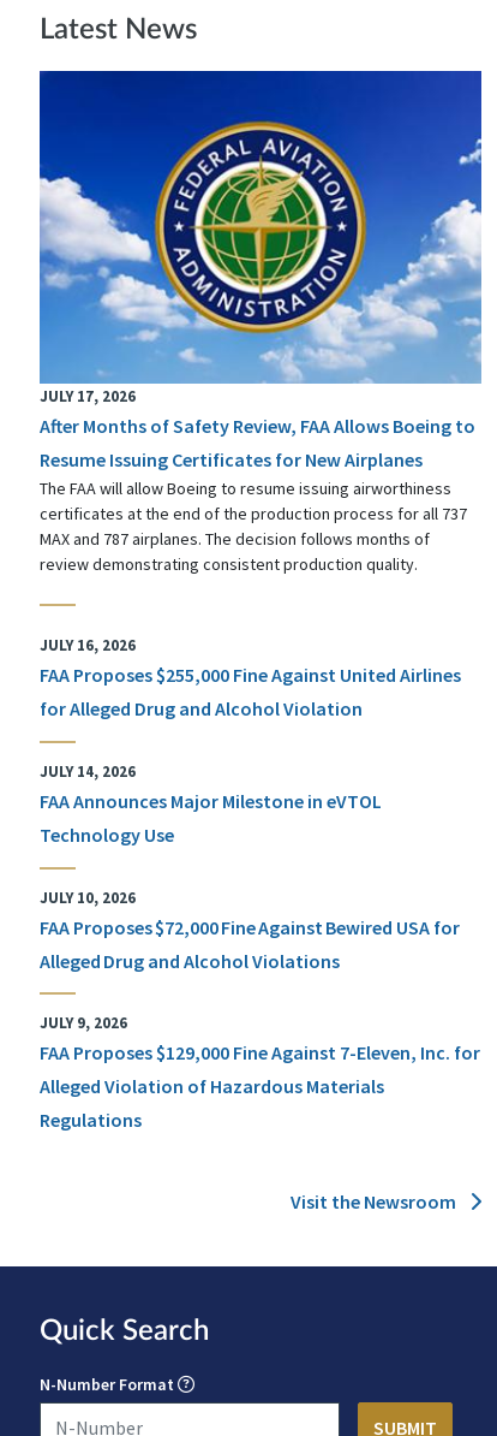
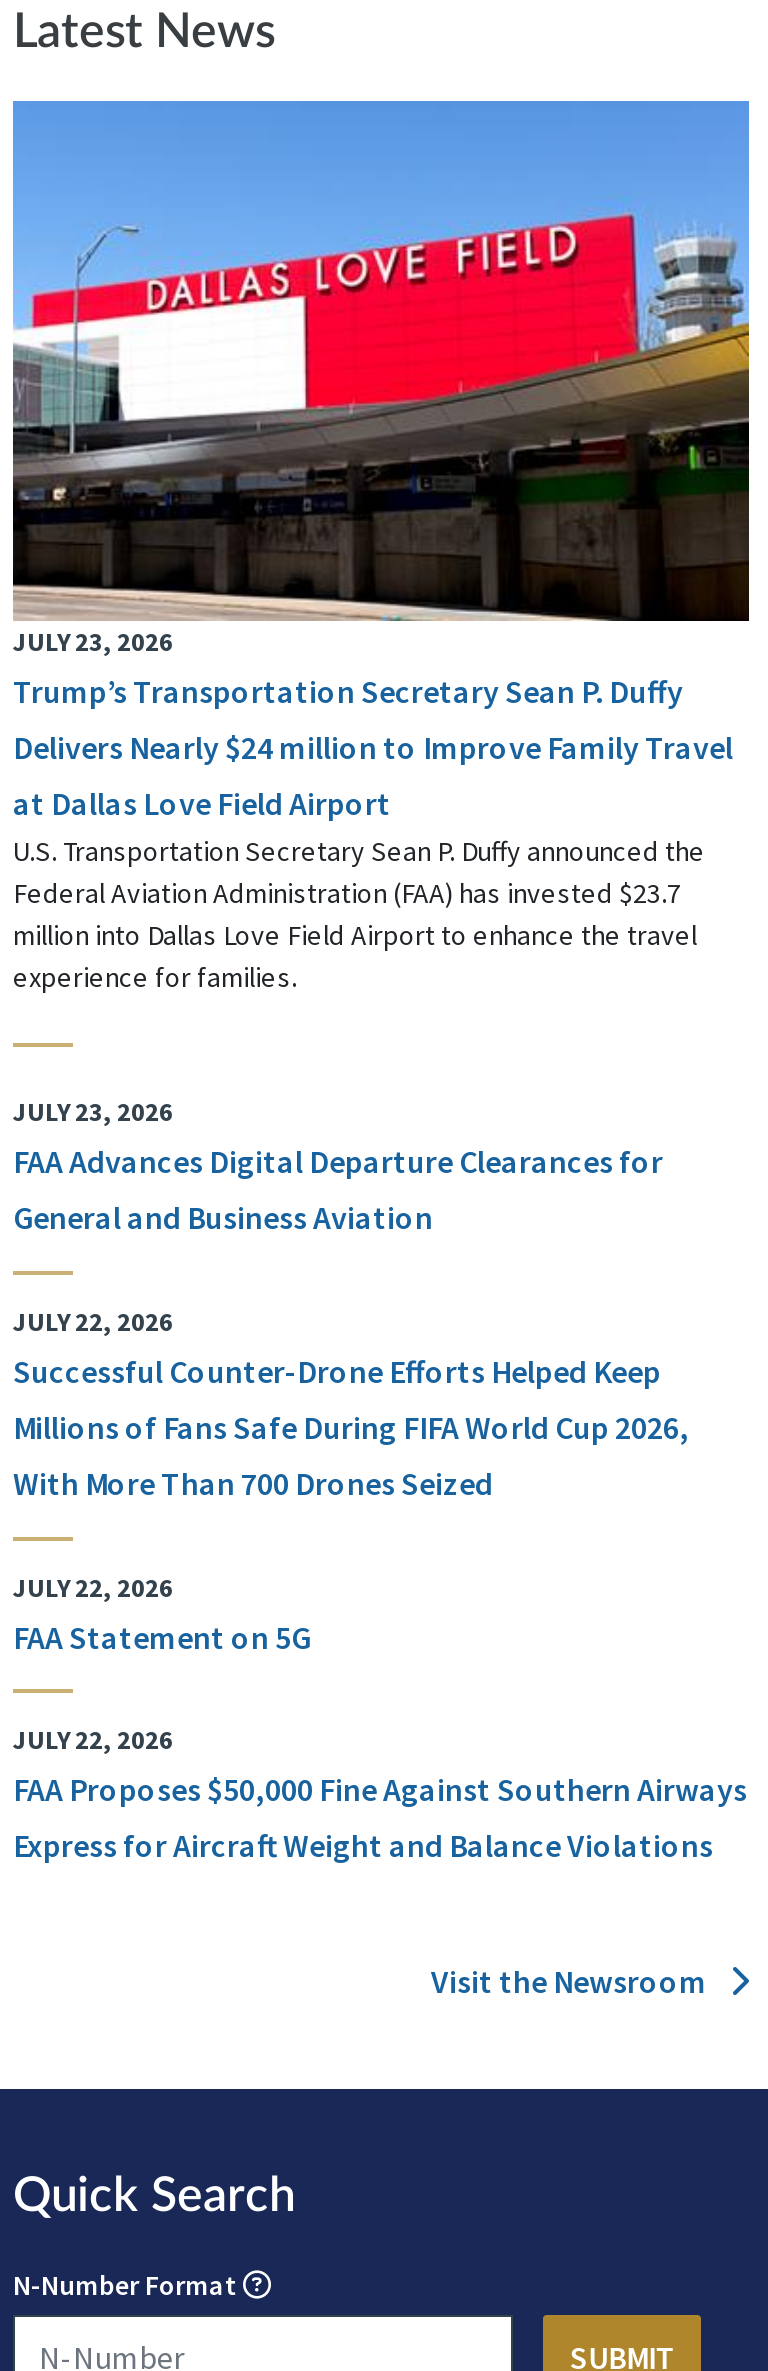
[38,70,483,574] [image] | JULY 17, 2026 | After Months of Safety Review, FAA Allows Boeing to | Resume Issuing Certificates for New Airplanes | The FAA will allow Boeing to resume issuing airworthiness | certificates at the end of the production process for all 737 | MAX and 787 airplanes. The decision follows months of | review demonstrating consistent production quality. -> [11,99,751,994] [image] | JULY 23, 2026 | Trump’s Transportation Secretary Sean P. Duffy | Delivers Nearly $24 million to Improve Family Travel | at Dallas Love Field Airport | U.S. Transportation Secretary Sean P. Duffy announced the | Federal Aviation Administration (FAA) has invested $23.7 | million into Dallas Love Field Airport to enhance the travel | experience for families.
[40,635,461,721] JULY 16, 2026 | FAA Proposes $255,000 Fine Against United Airlines | for Alleged Drug and Alcohol Violation -> [13,1096,663,1238] JULY 23, 2026 | FAA Advances Digital Departure Clearances for | General and Business Aviation
[40,761,382,847] JULY 14, 2026 | FAA Announces Major Milestone in eVTOL | Technology Use -> [13,1305,689,1503] JULY 22, 2026 | Successful Counter-Drone Efforts Helped Keep | Millions of Fans Safe During FIFA World Cup 2026, | With More Than 700 Drones Seized
[40,887,460,972] JULY 10, 2026 | FAA Proposes $72,000 Fine Against Bewired USA for | Alleged Drug and Alcohol Violations -> [13,1570,311,1656] JULY 22, 2026 | FAA Statement on 5G
[40,1013,480,1132] JULY 9, 2026 | FAA Proposes $129,000 Fine Against 7-Eleven, Inc. for | Alleged Violation of Hazardous Materials | Regulations -> [13,1723,747,1865] JULY 22, 2026 | FAA Proposes $50,000 Fine Against Southern Airways | Express for Aircraft Weight and Balance Violations

